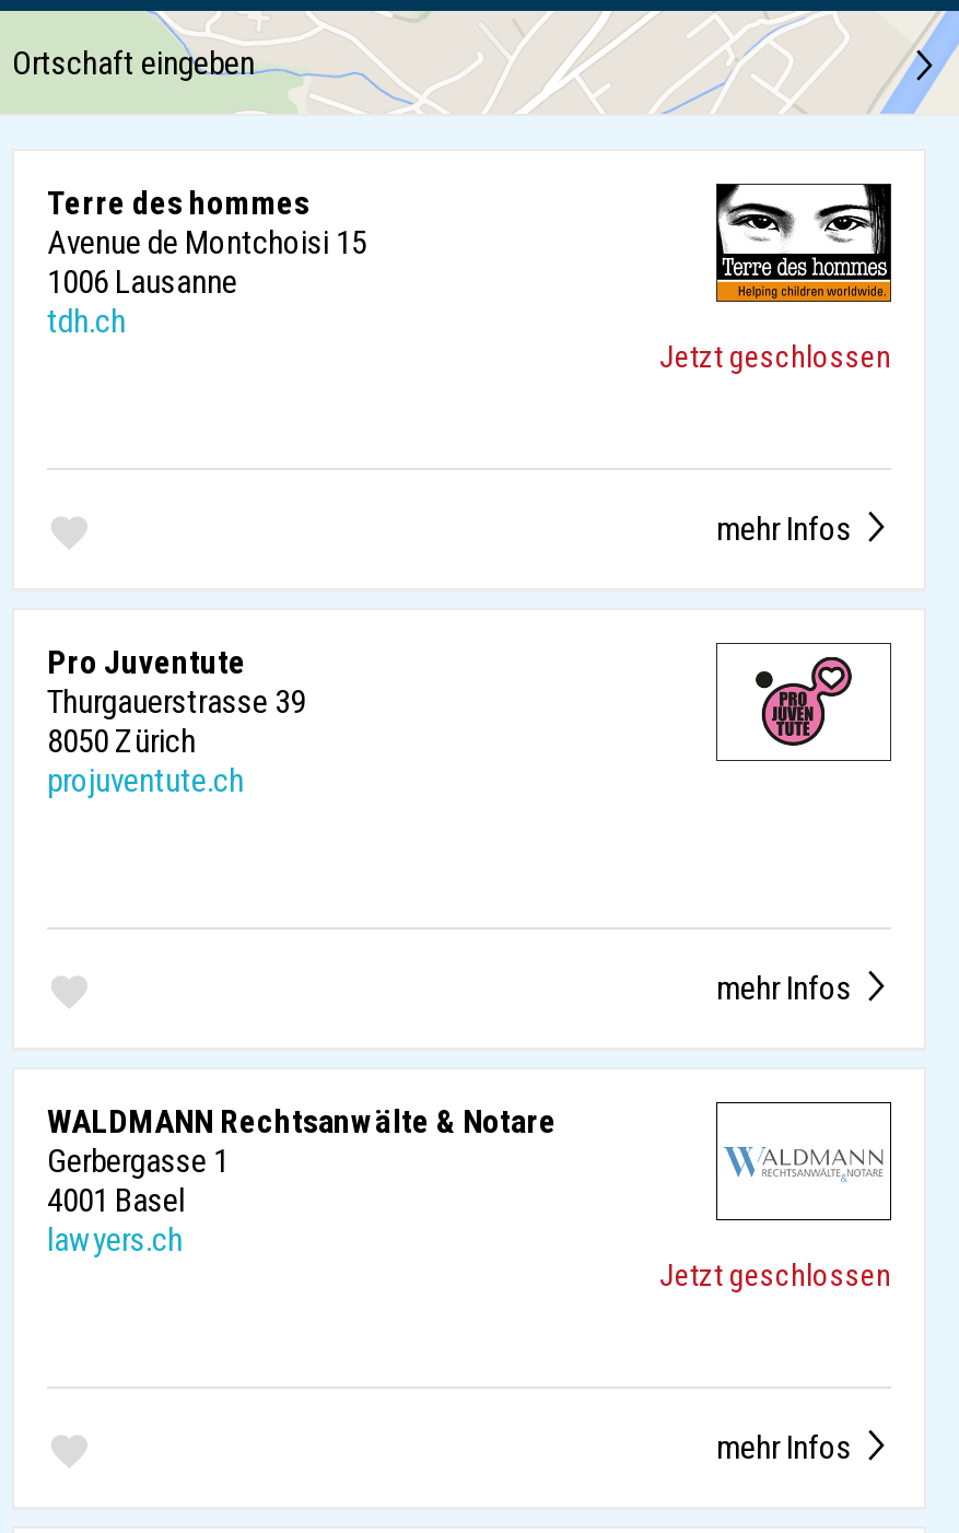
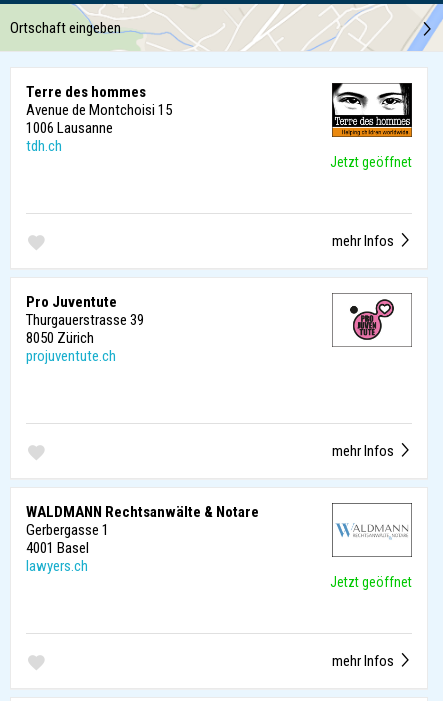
[659,339,891,374] Jetzt geschlossen -> [330,154,412,170] Jetzt geöffnet
[659,1257,891,1292] Jetzt geschlossen -> [330,574,412,590] Jetzt geöffnet

